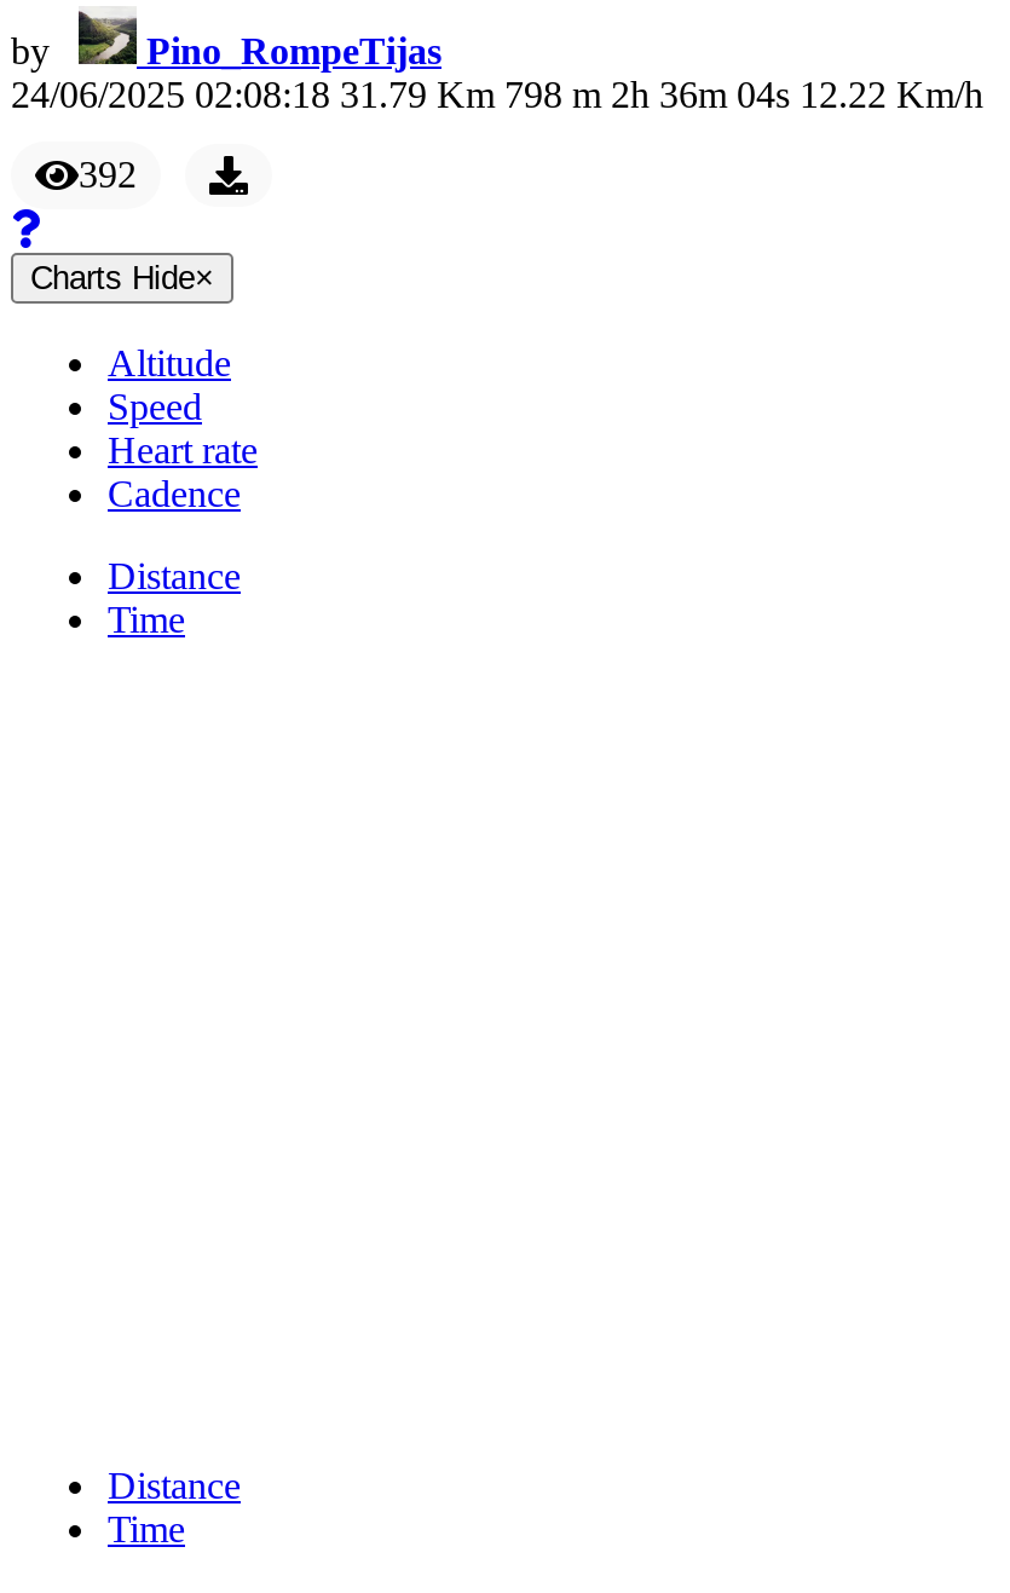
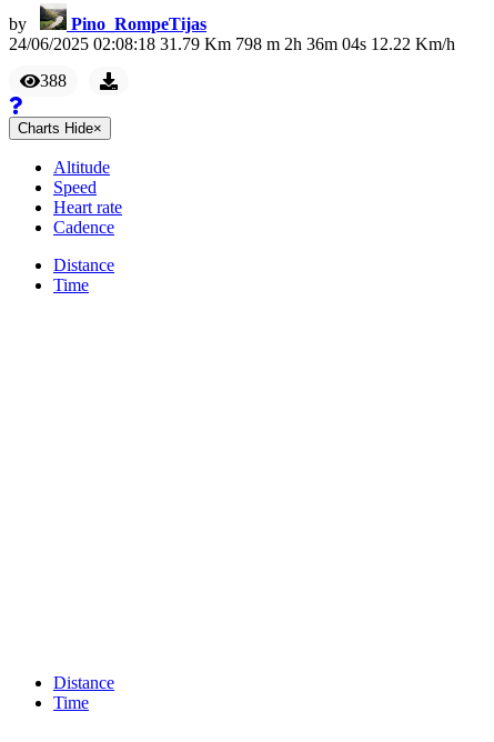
[79,152,137,194] 392 -> [40,71,67,89] 388

